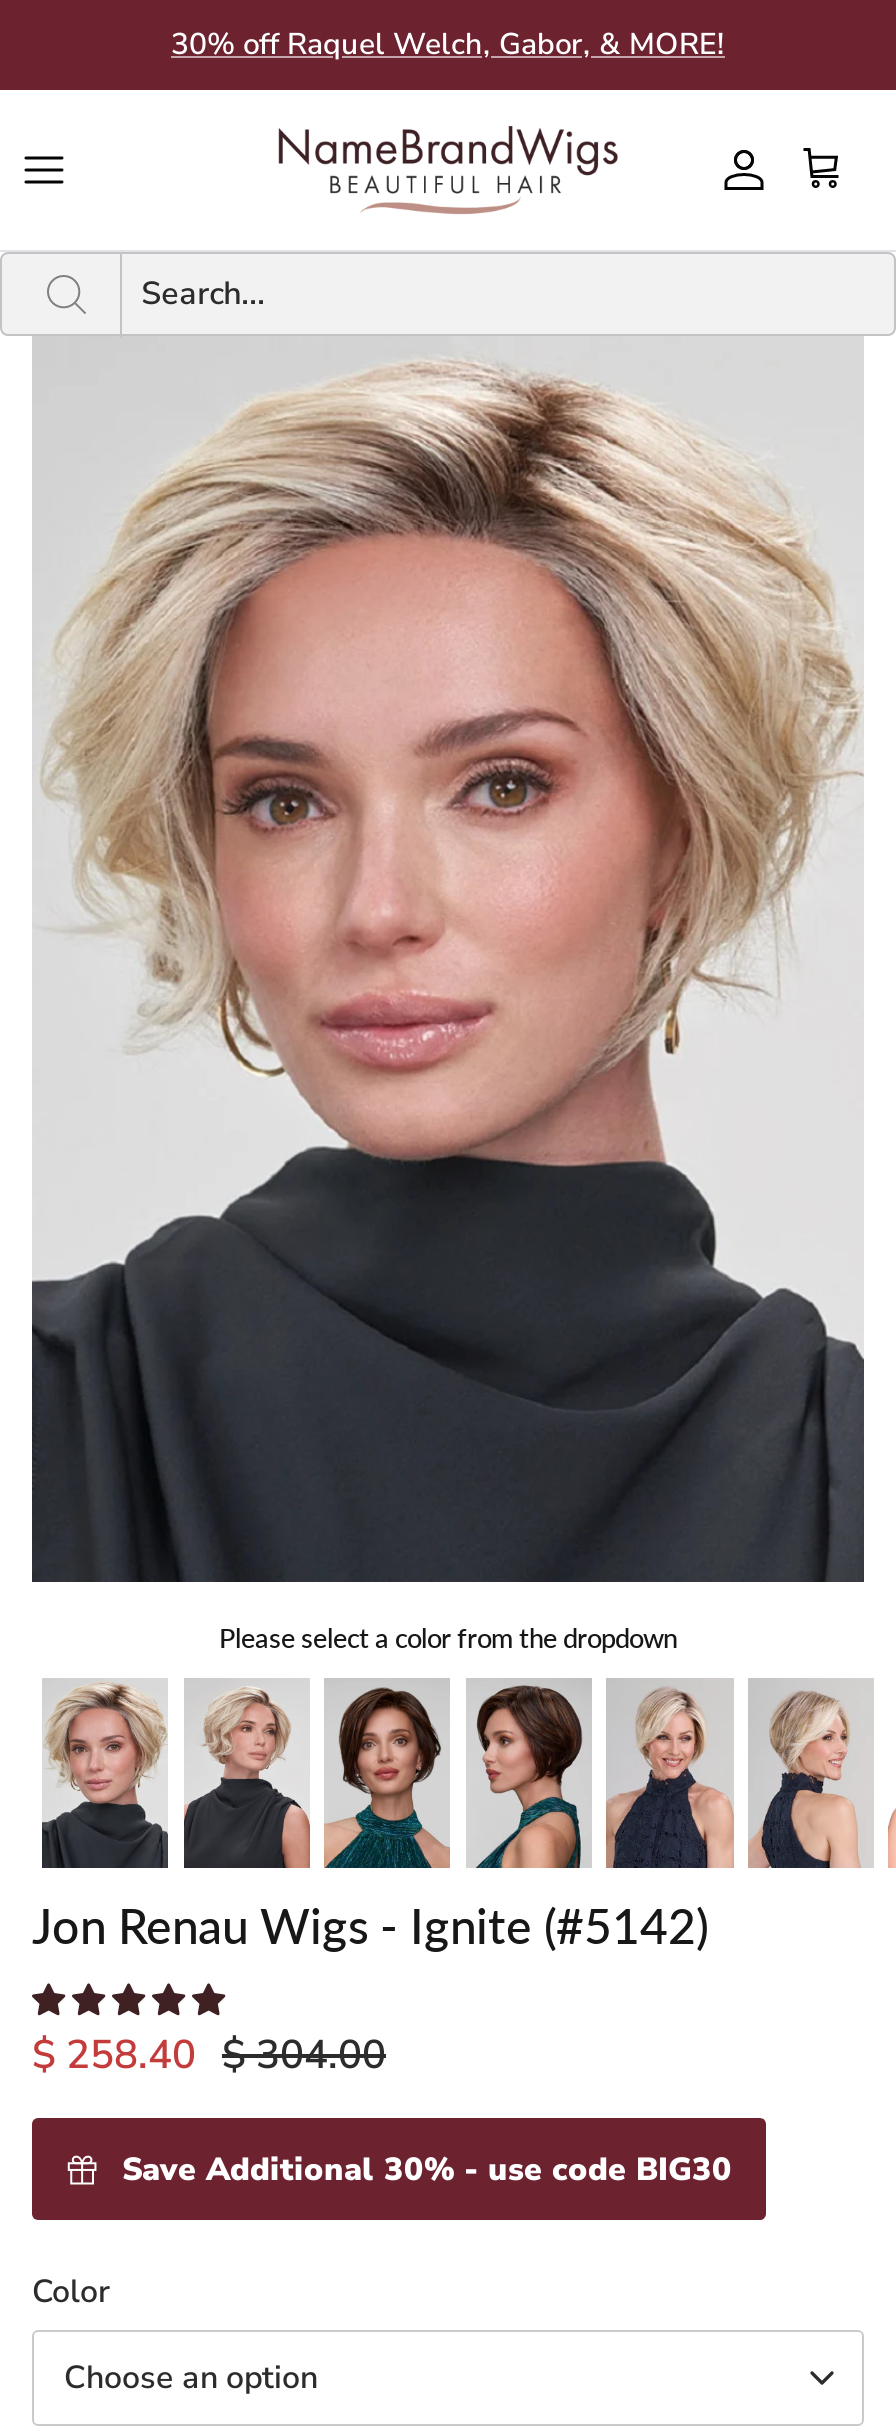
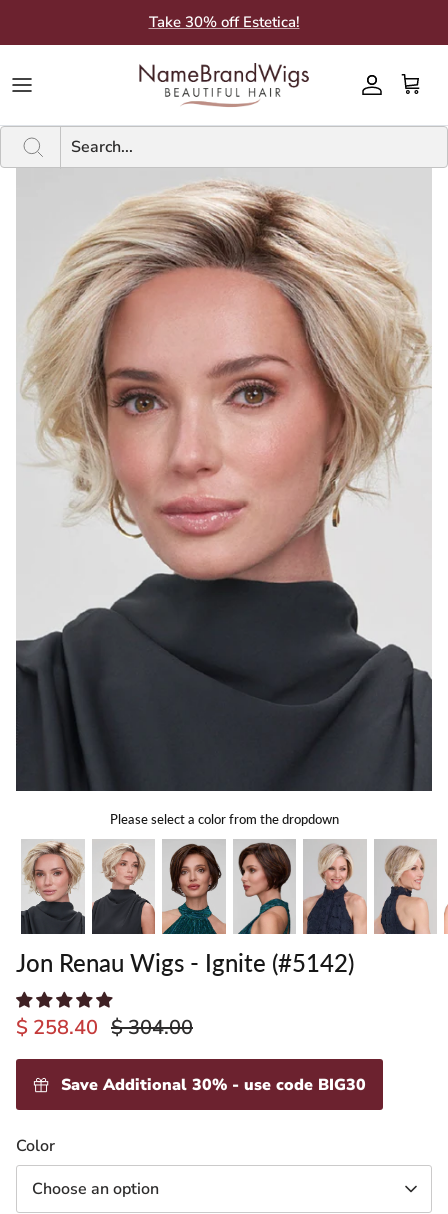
[171,24,725,64] 30% off Raquel Welch, Gabor, & MORE! -> [148,12,299,32] Take 30% off Estetica!

